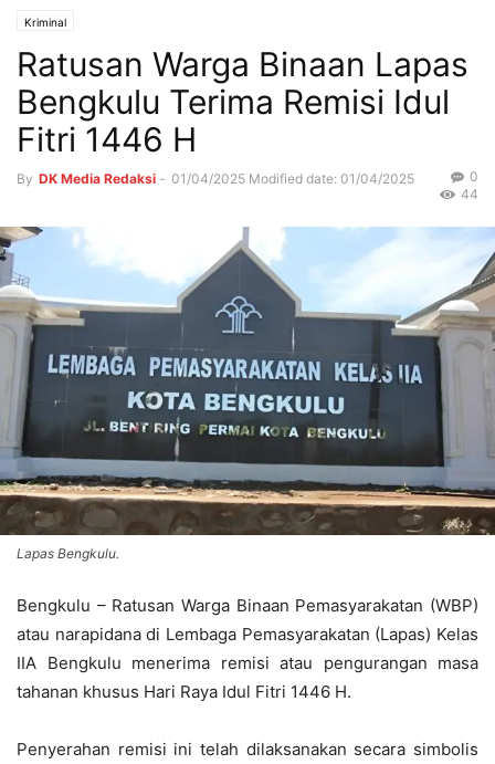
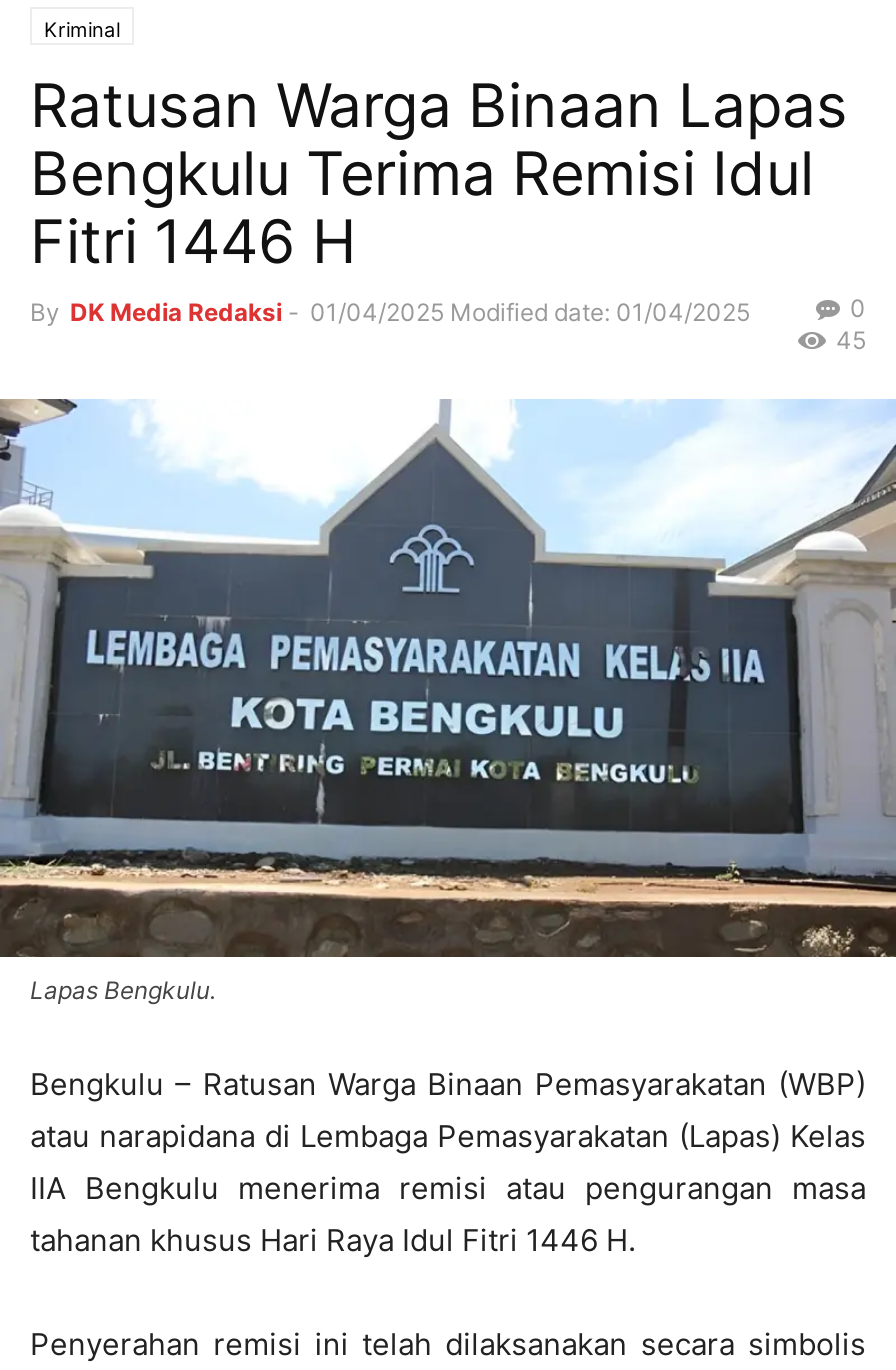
[461,186,478,202] 44 -> [836,325,866,355] 45

